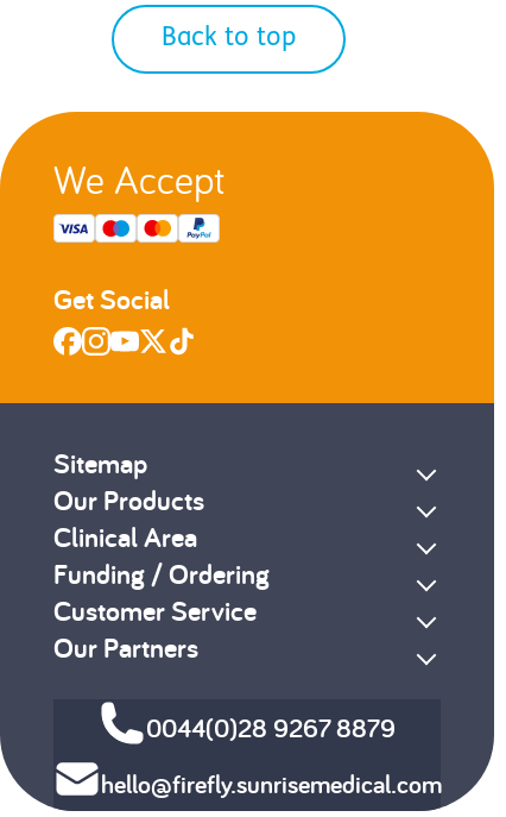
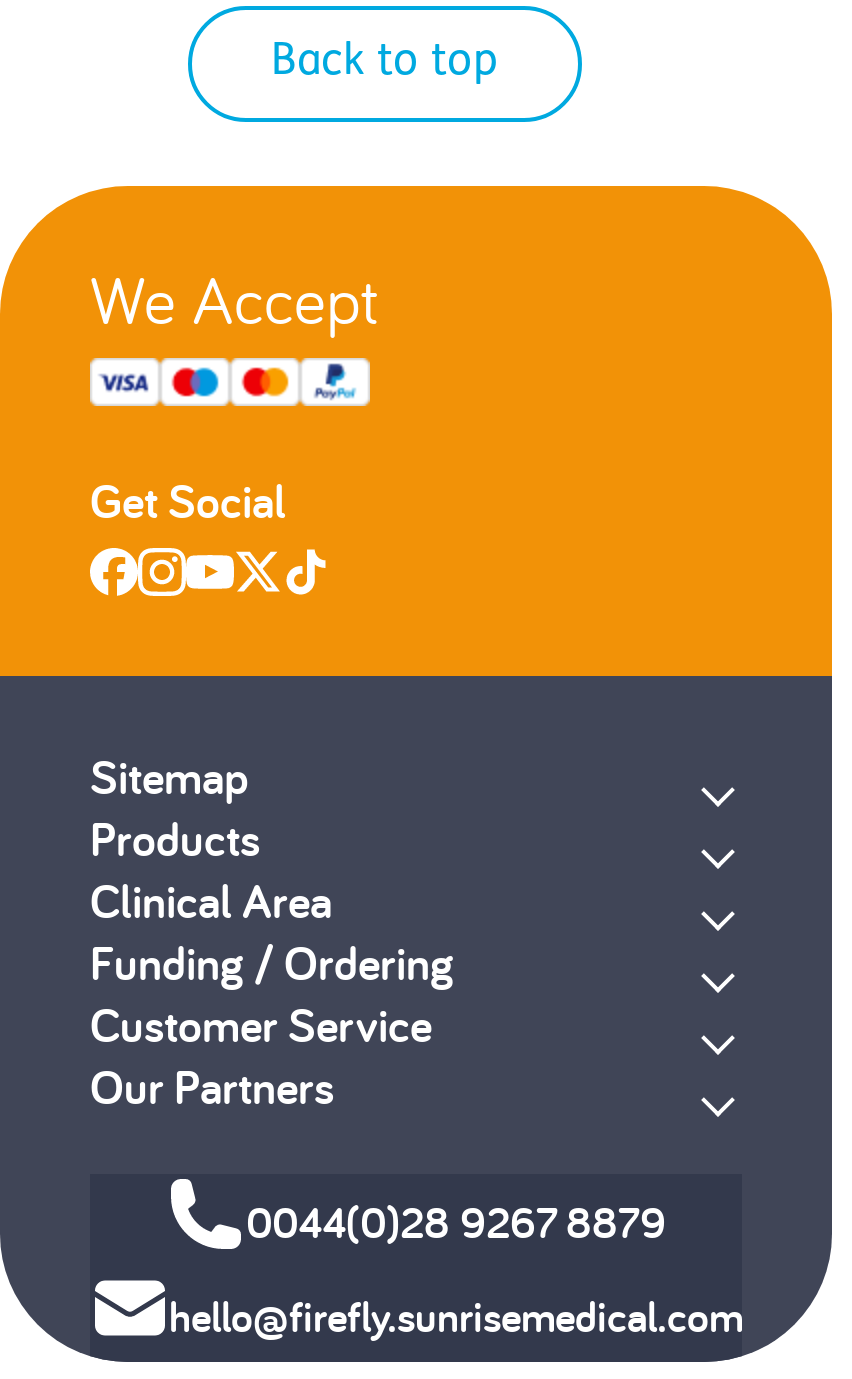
[53,482,204,519] Our Products -> [90,808,260,870] Products

